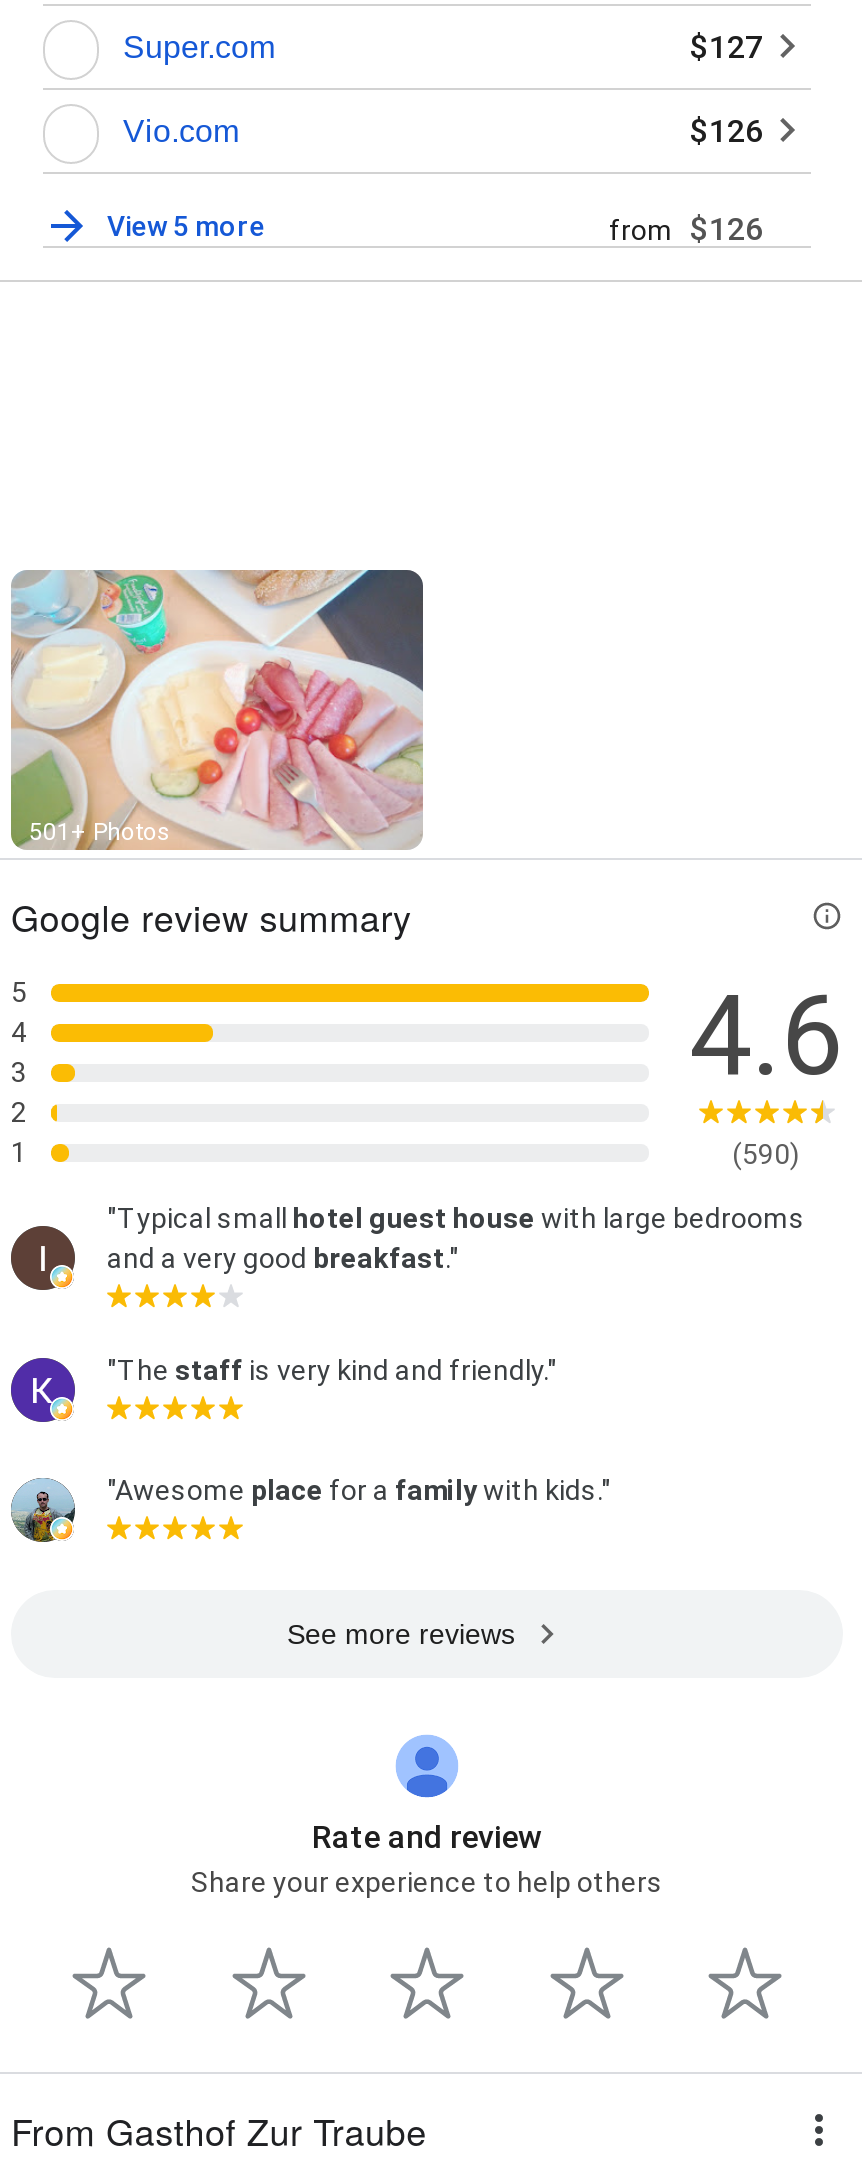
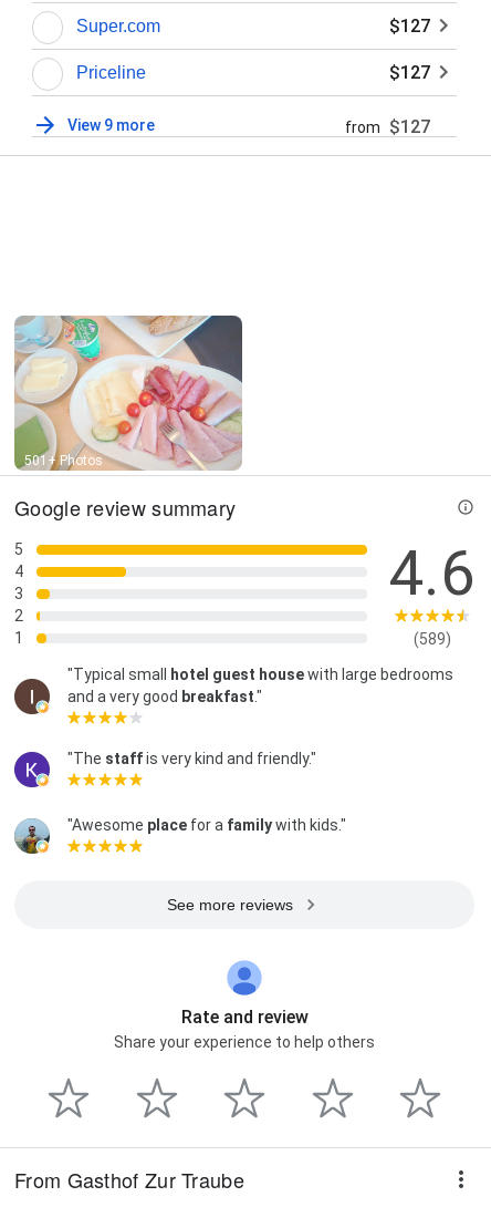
[123,112,763,150] Vio.com | $126 -> [76,62,430,83] Priceline | $127
[107,210,763,248] View 5 more | from $126 -> [67,116,430,138] View 9 more | from $127
[732,1137,800,1169] (590) -> [413,630,451,647] (589)

